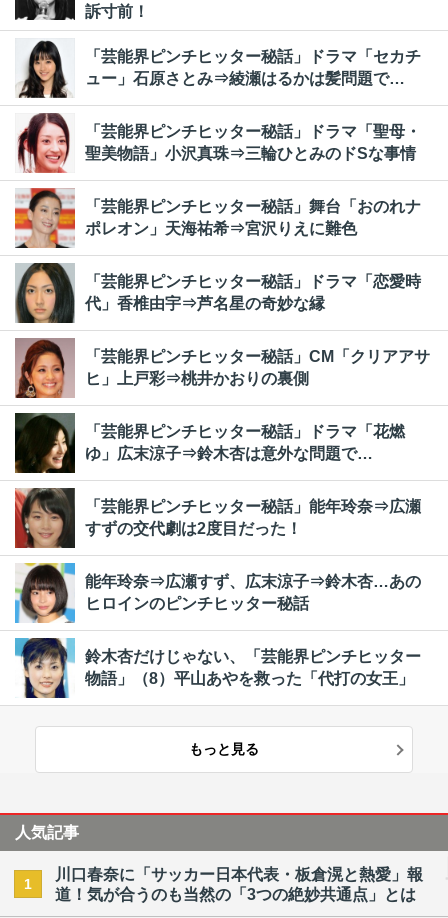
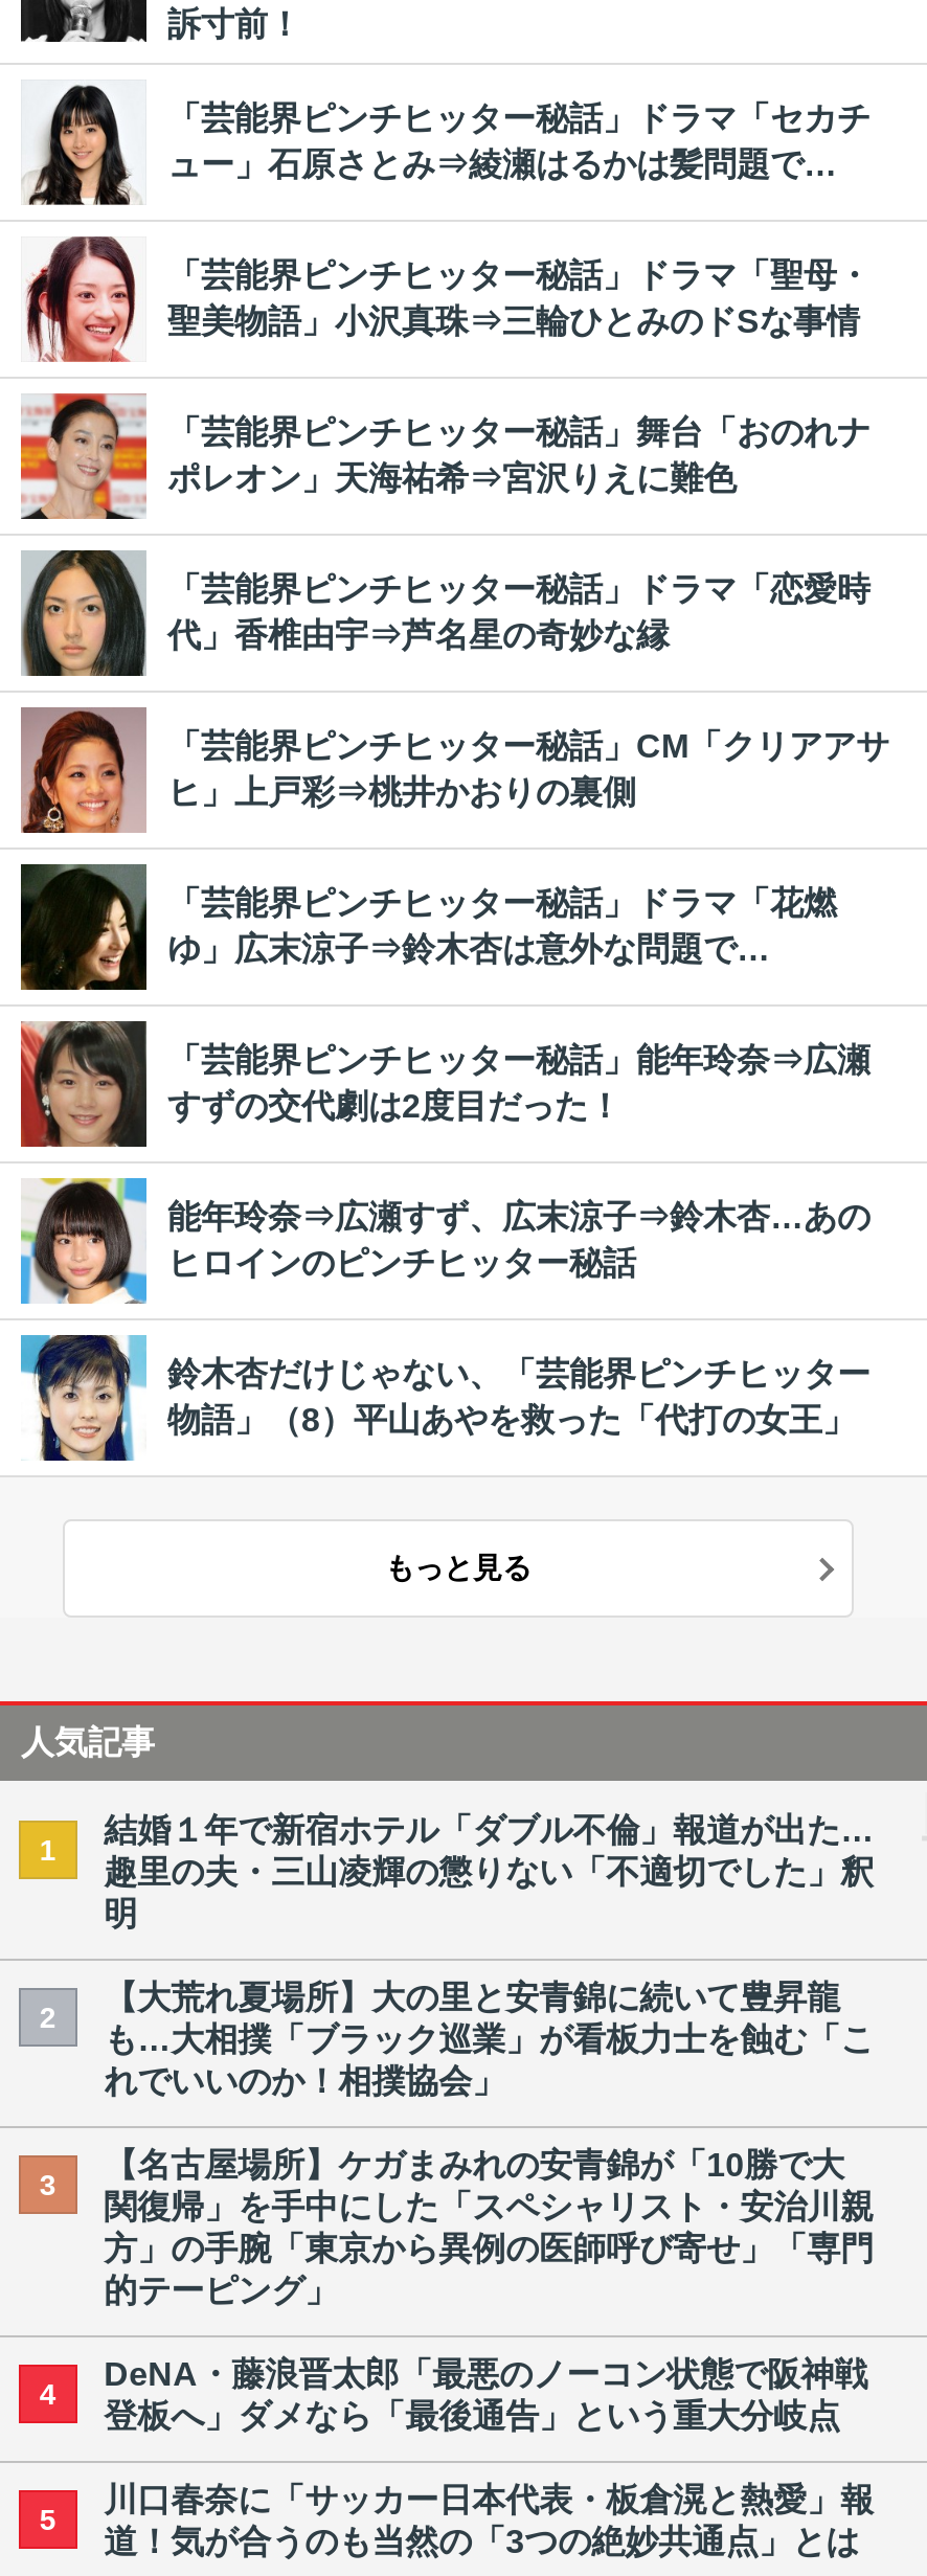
none -> [39,1812,874,2033] 結婚１年で新宿ホテル「ダブル不倫」報道が出た… | 趣里の夫・三山凌輝の懲りない「不適切でした」釈 | 明 | 2
none -> [39,1980,874,2200] 【大荒れ夏場所】大の里と安青錦に続いて豊昇龍 | も…大相撲「ブラック巡業」が看板力士を蝕む「こ | れでいいのか！相撲協会」 | 3
none -> [39,2147,874,2410] 【名古屋場所】ケガまみれの安青錦が「10勝で大 | 関復帰」を手中にした「スペシャリスト・安治川親 | 方」の手腕「東京から異例の医師呼び寄せ」「専門 | 的テーピング」 | 4
none -> [39,2356,868,2535] DeNA・藤浪晋太郎「最悪のノーコン状態で阪神戦 | 登板へ」ダメなら「最後通告」という重大分岐点 | 5

